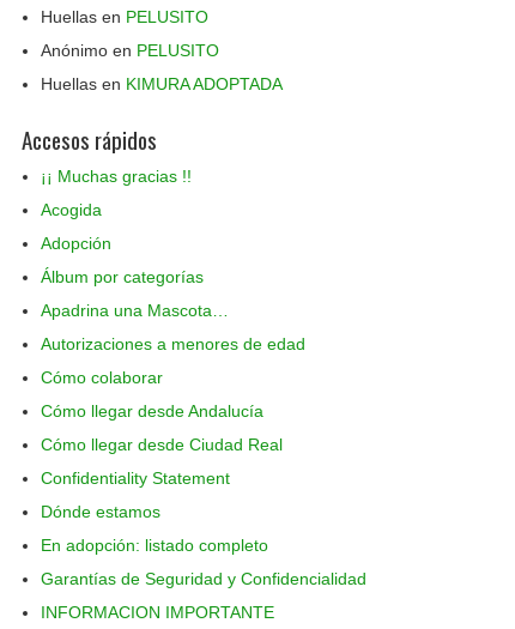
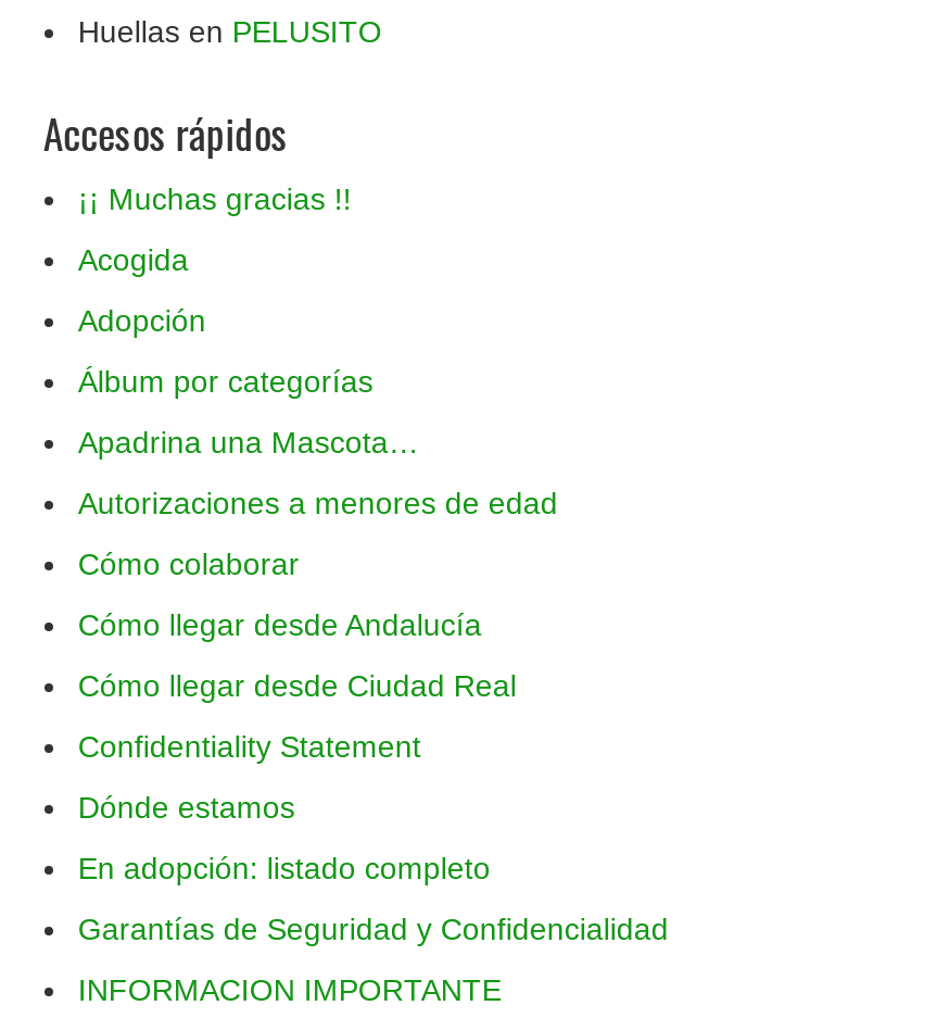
[41,41,283,93] Anónimo en PELUSITO | Huellas en KIMURA ADOPTADA -> none

